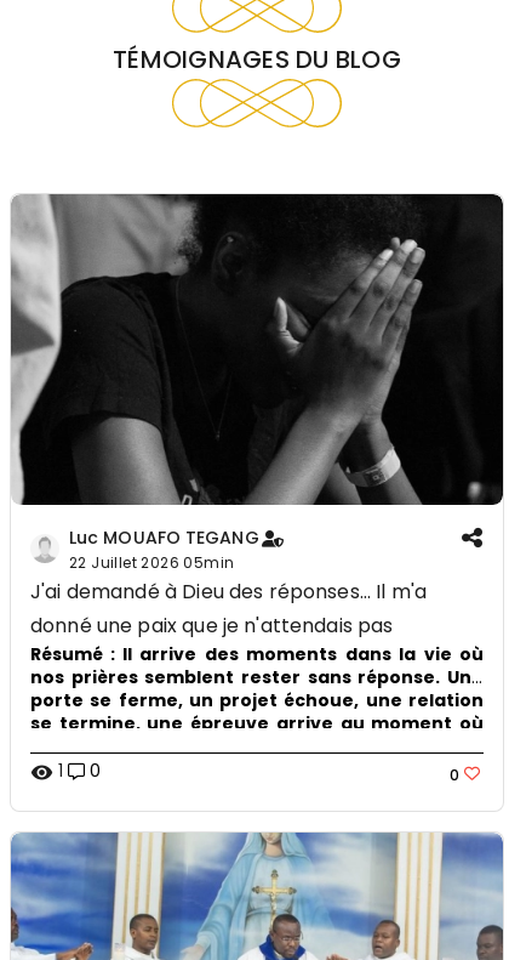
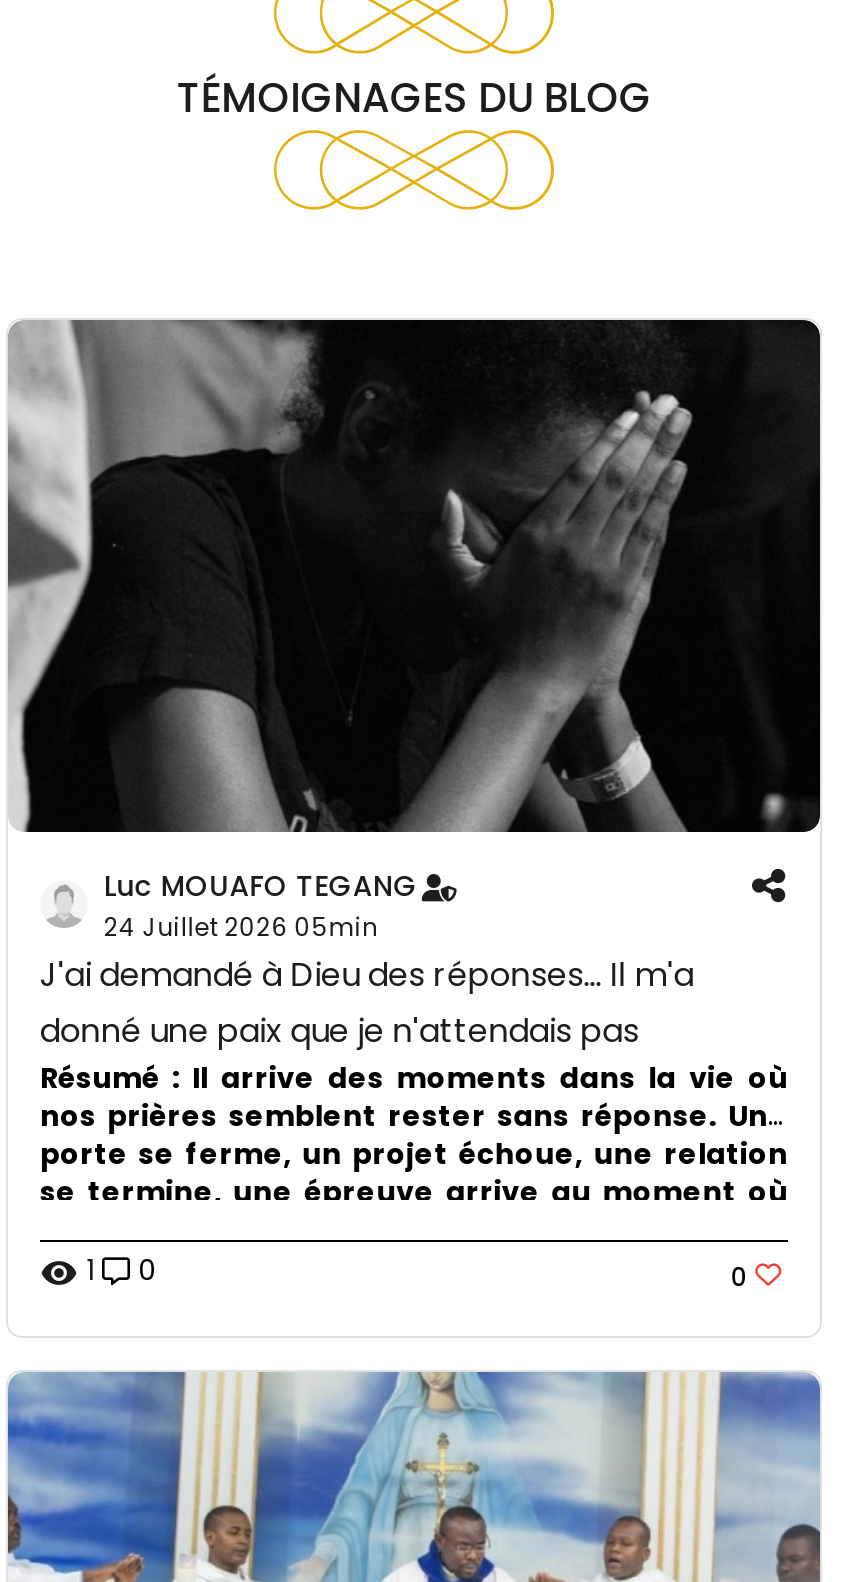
[69,552,234,572] 22 Juillet 2026 05min -> [104,909,379,943] 24 Juillet 2026 05min

